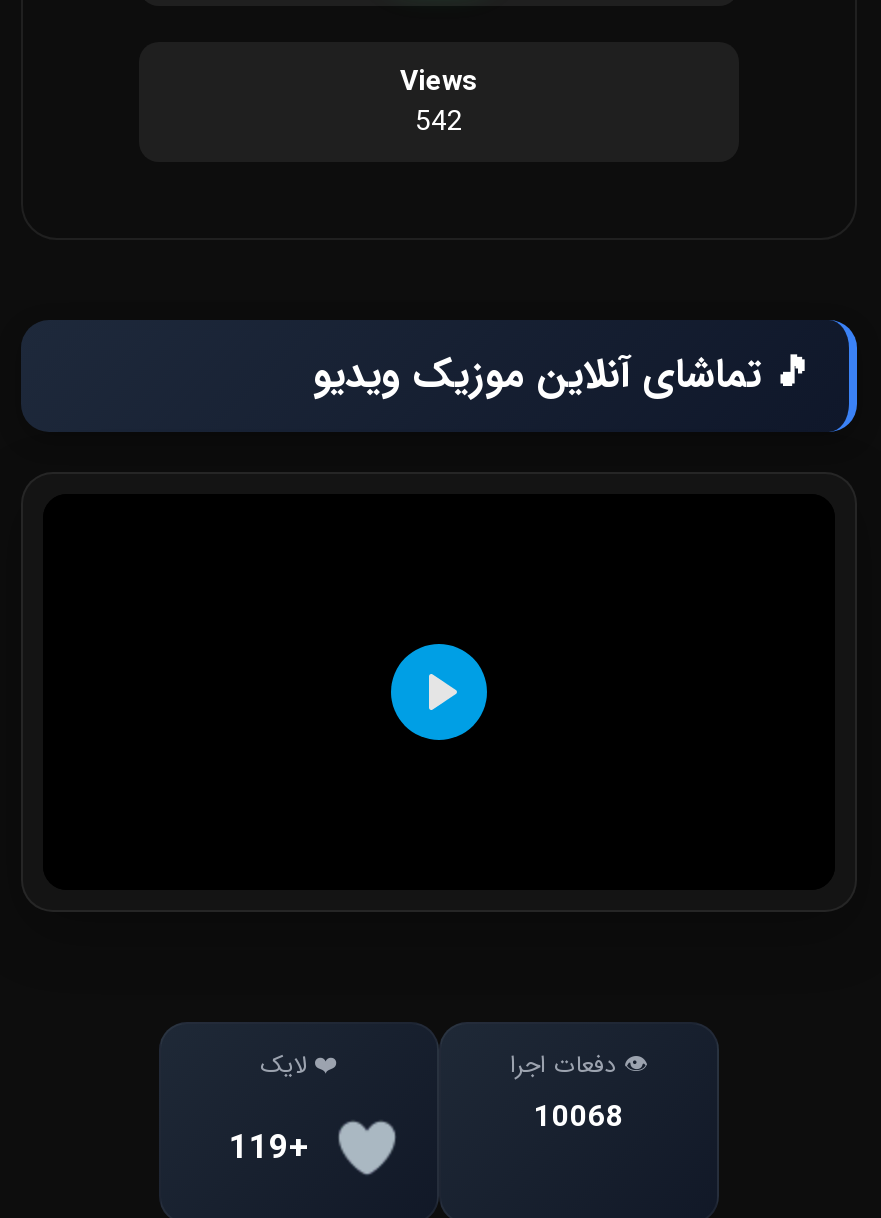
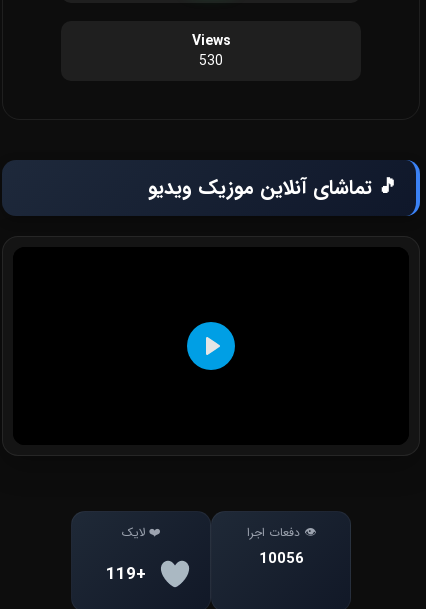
[415,100,463,144] 542 -> [199,50,223,72] 530
[534,1094,624,1142] 10068 -> [258,547,303,571] 10056

